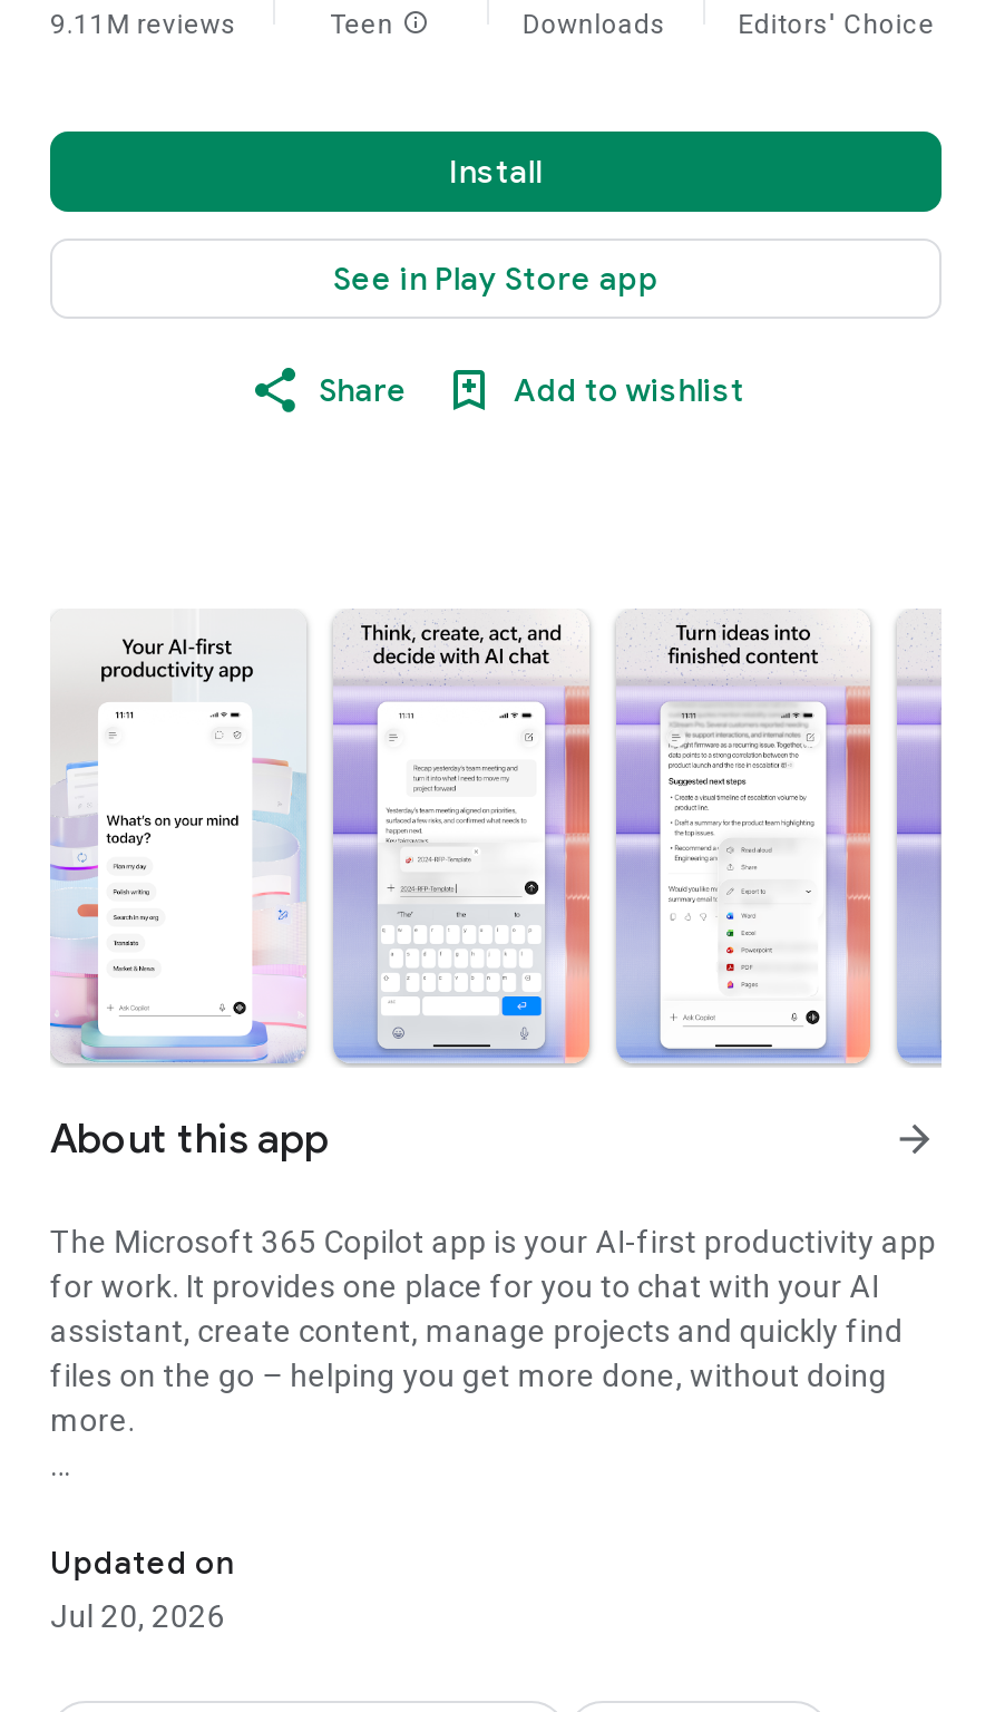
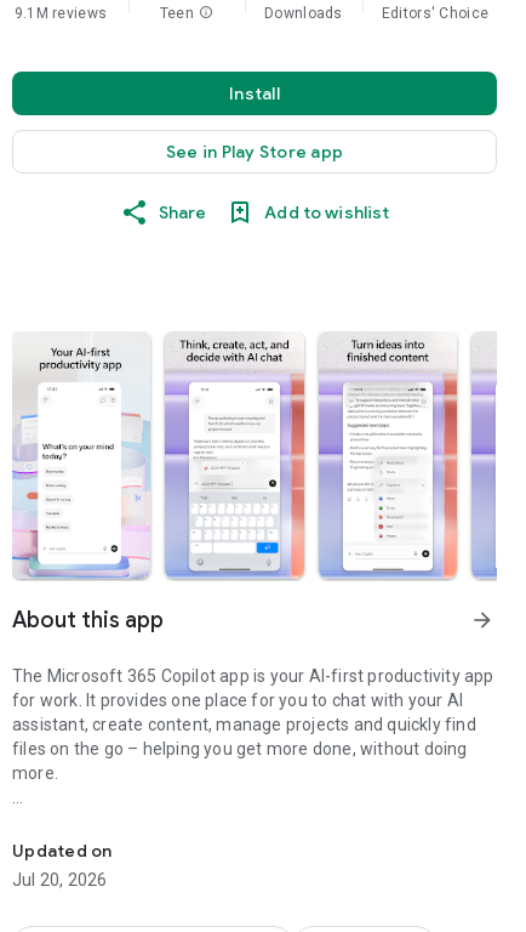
[50,9,237,40] 9.11M reviews -> [14,5,107,22] 9.1M reviews

